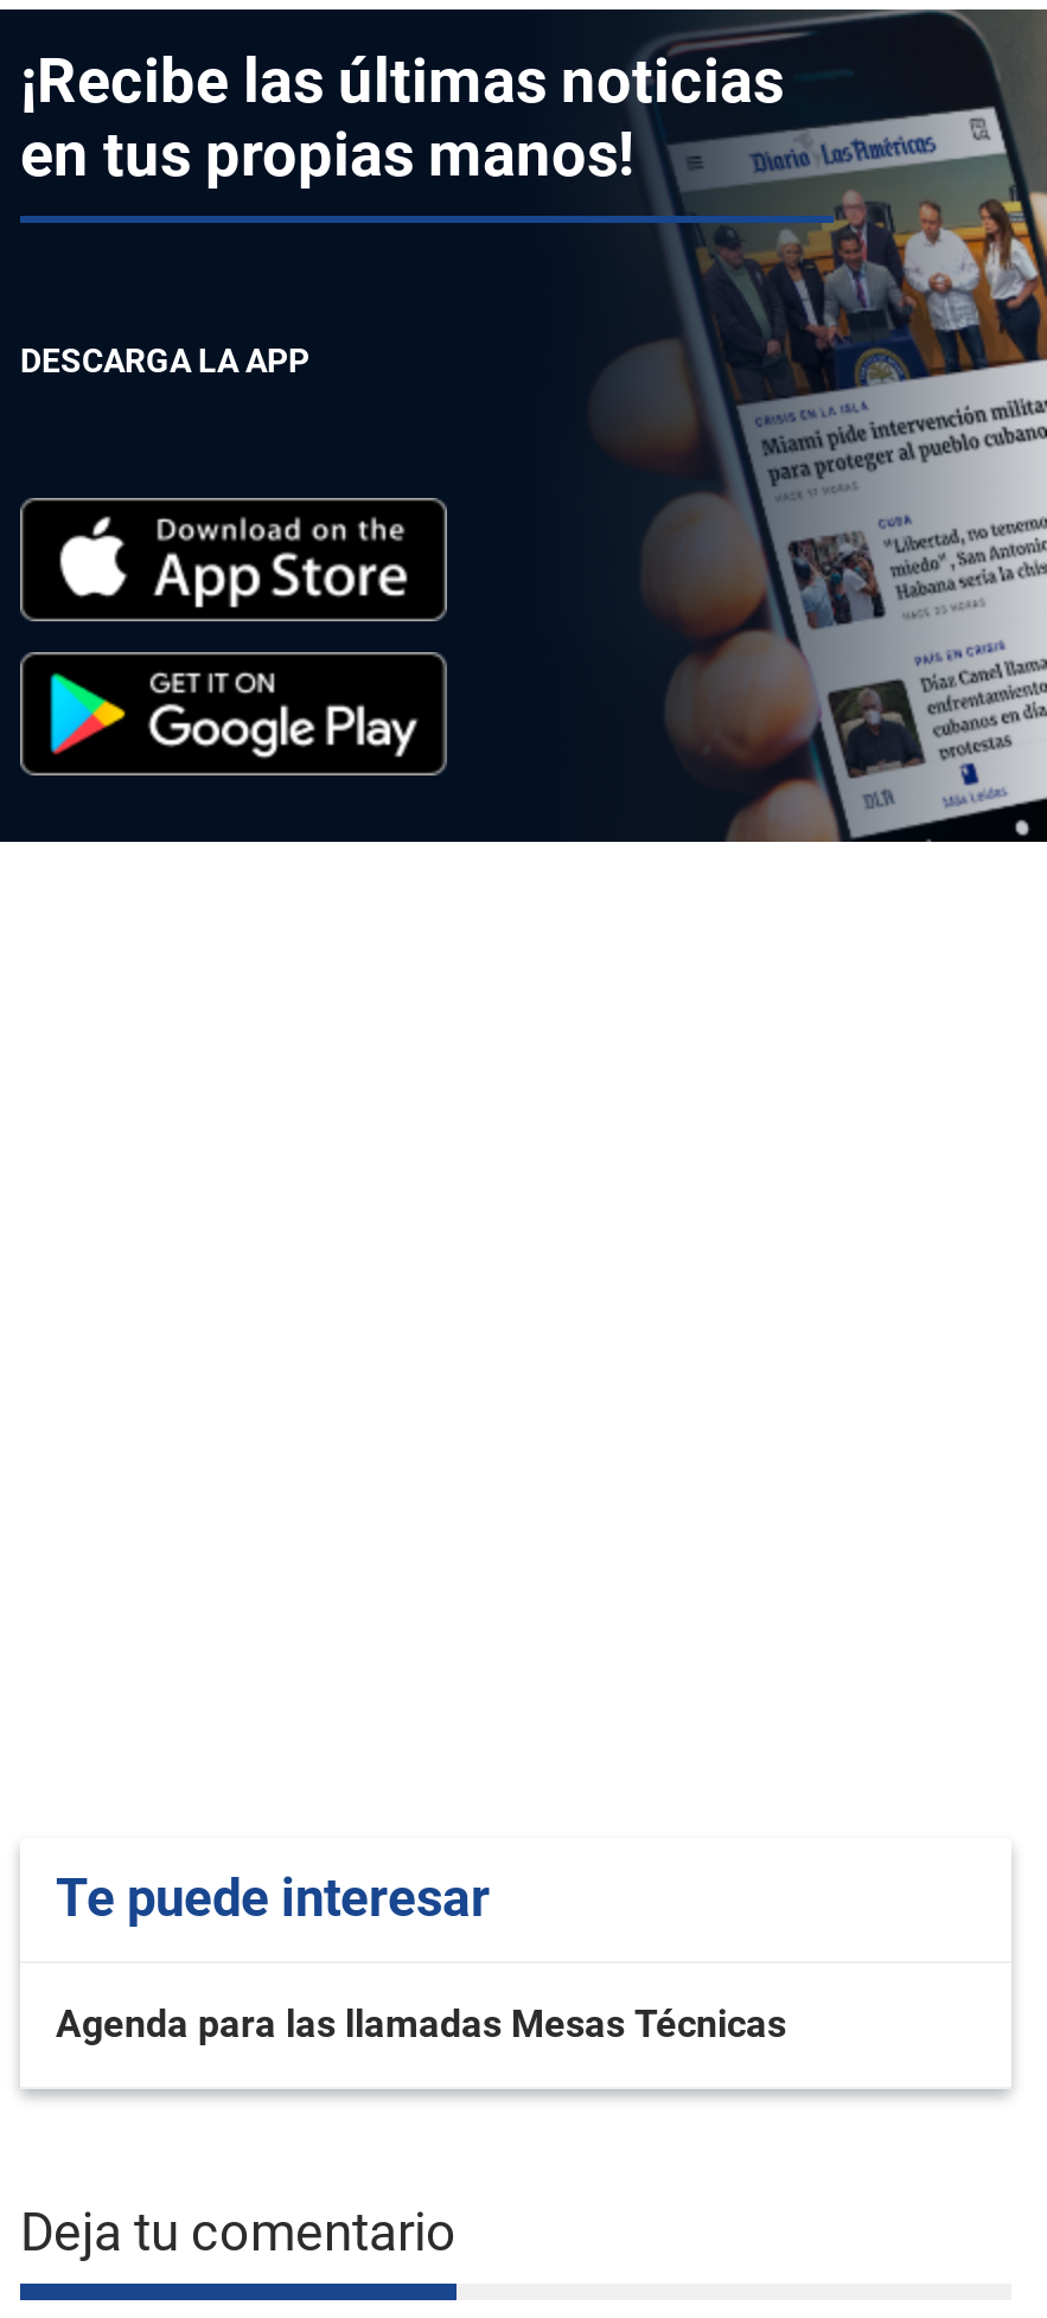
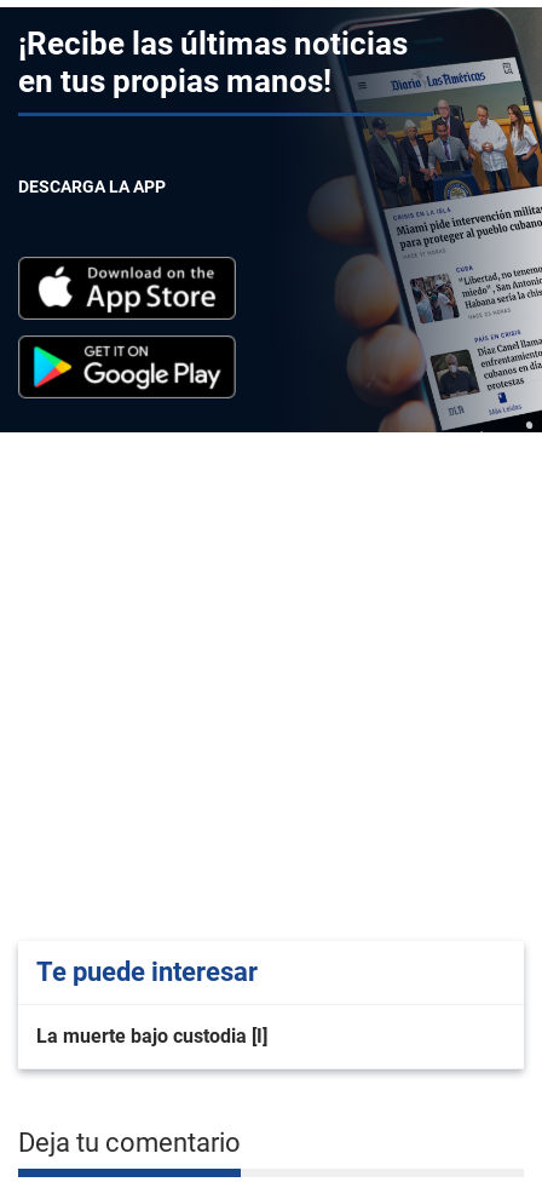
[56,2001,786,2046] Agenda para las llamadas Mesas Técnicas -> [36,1025,267,1048] La muerte bajo custodia [I]

